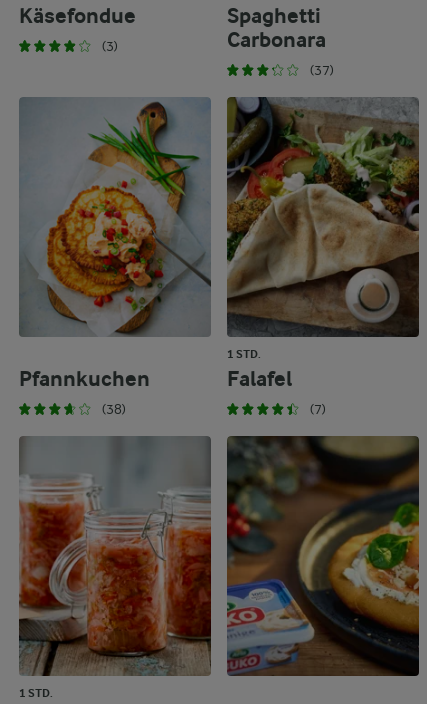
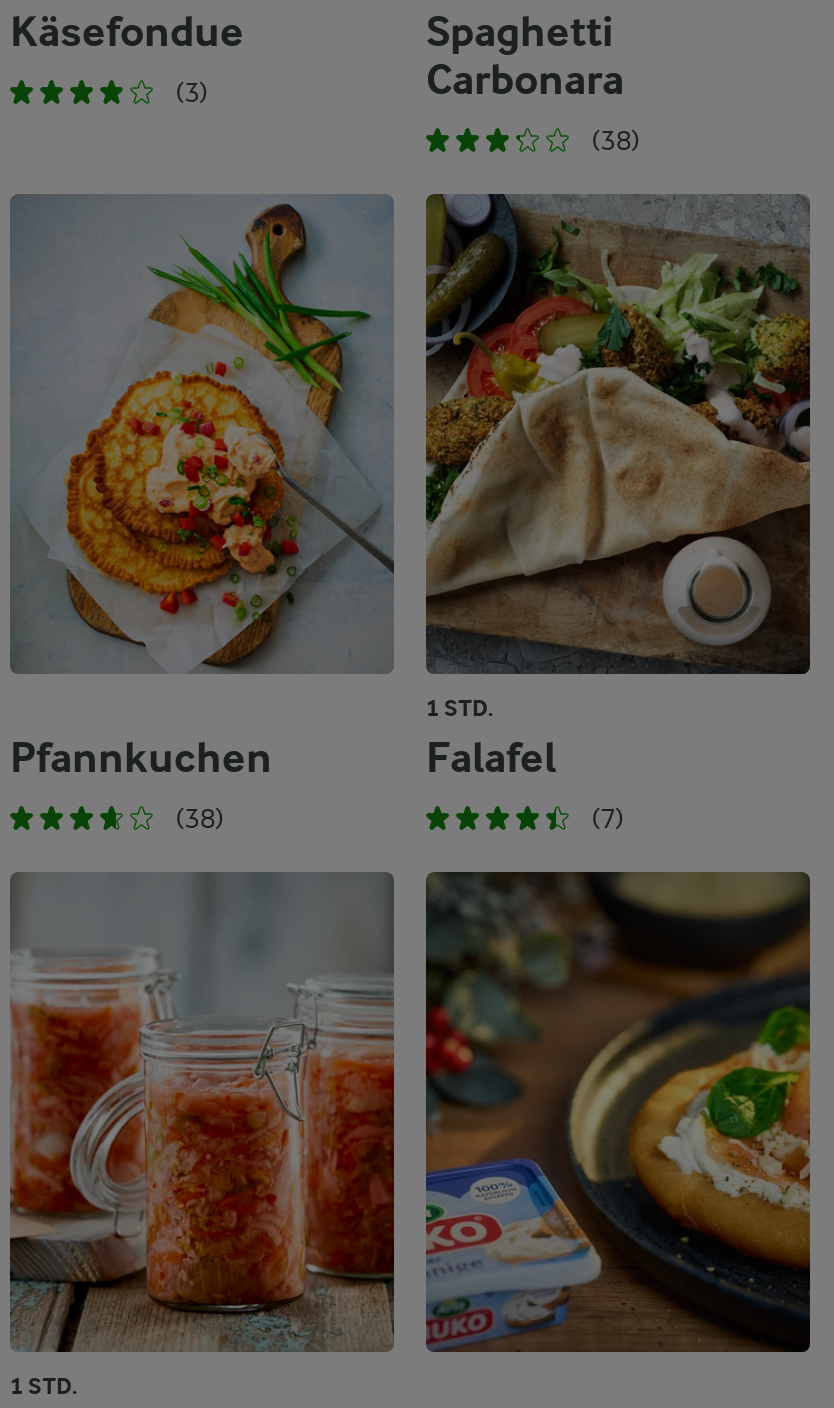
[310,62,334,78] (37) -> [592,124,640,156] (38)

